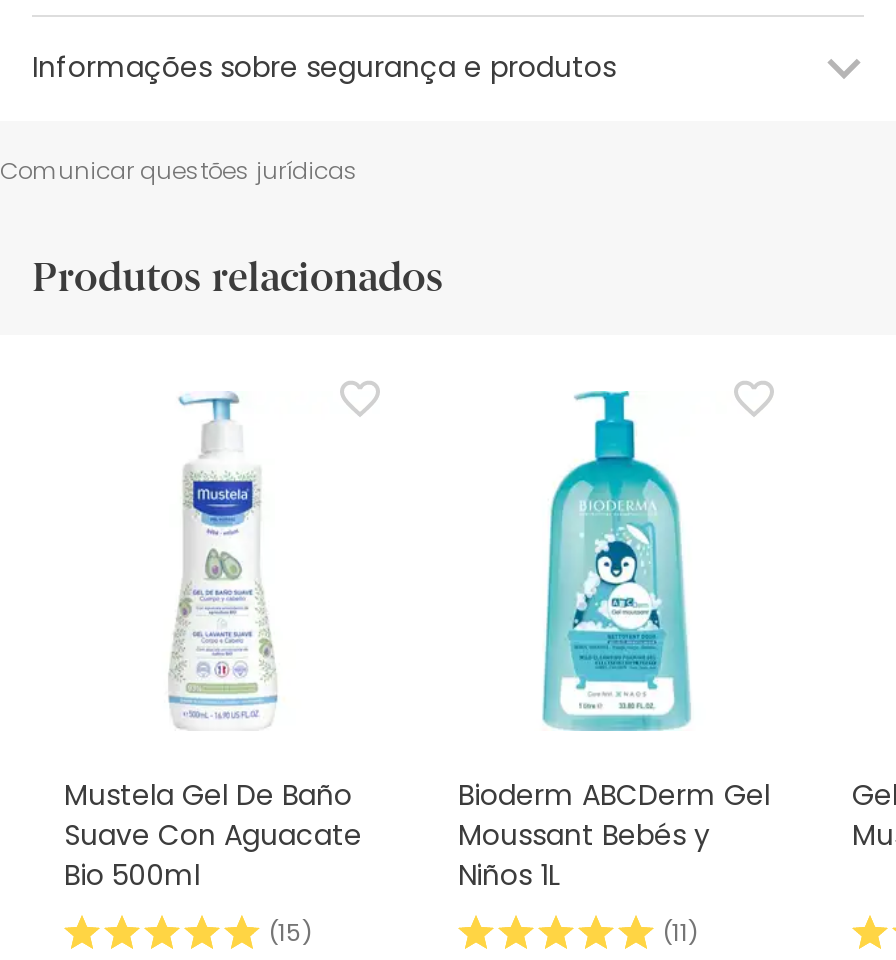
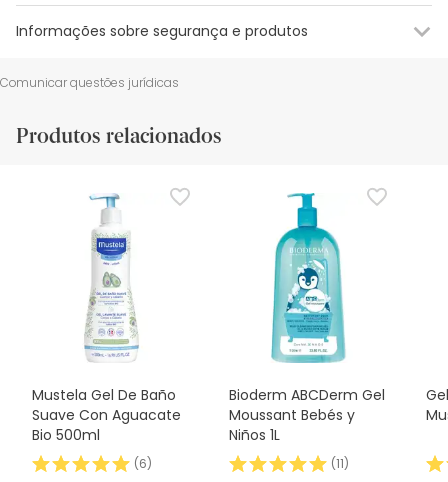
[268,914,312,948] (15) -> [134,455,152,472] (6)

